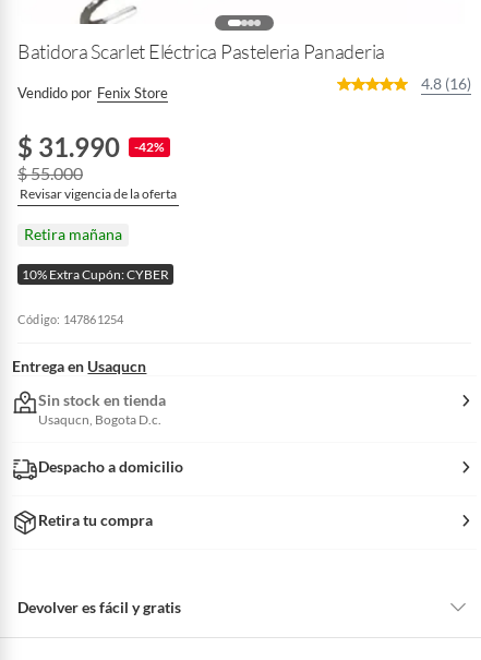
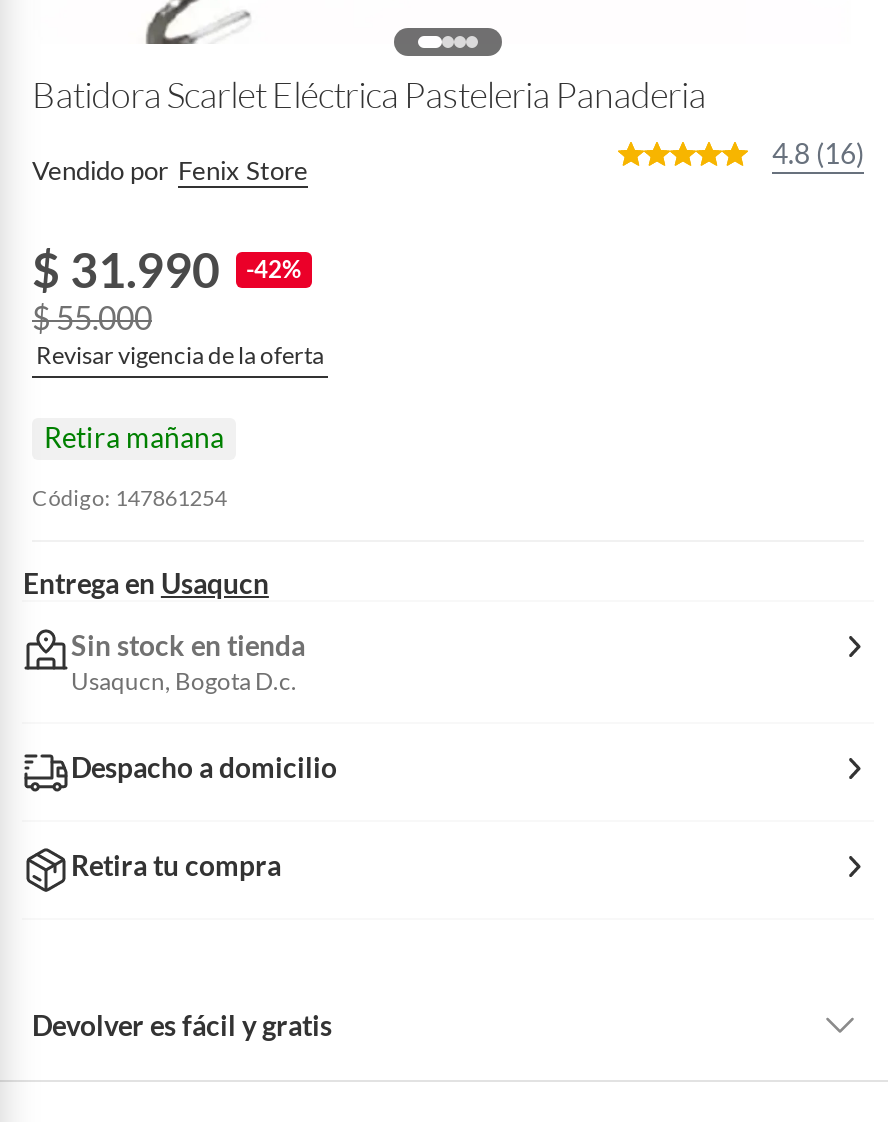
[22,266,169,283] 10% Extra Cupón: CYBER -> none

